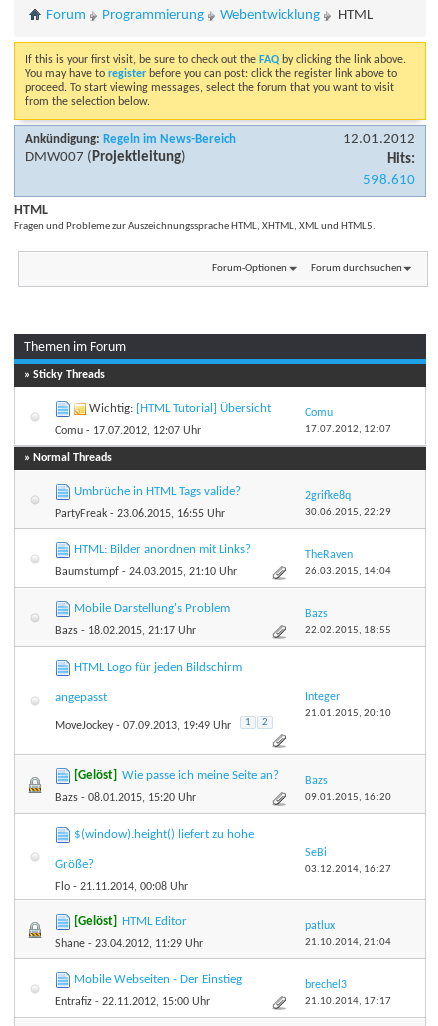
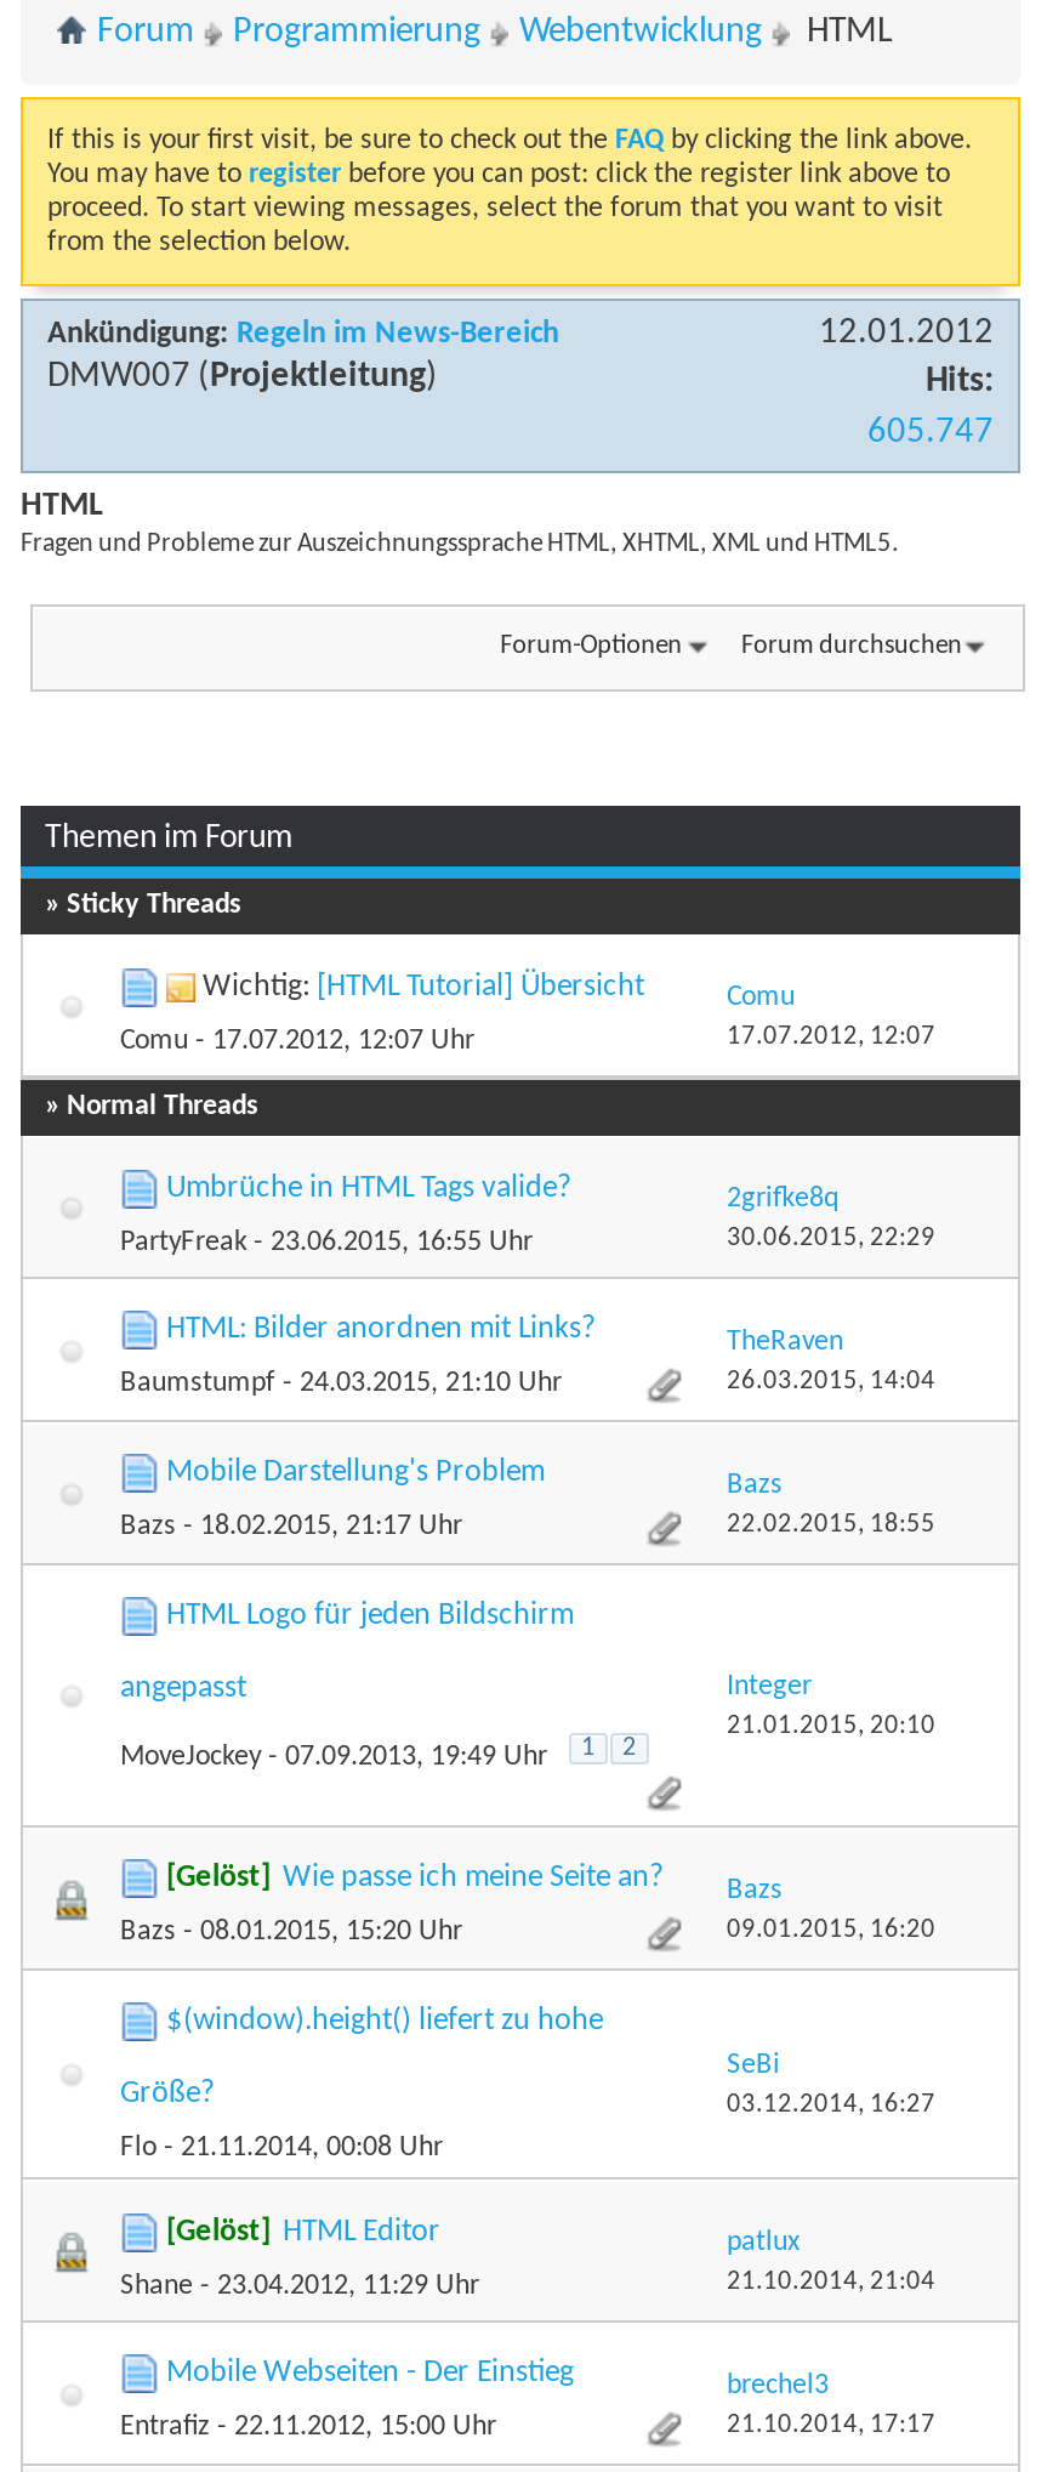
[363,173,415,188] 598.610 -> [867,415,994,451] 605.747

